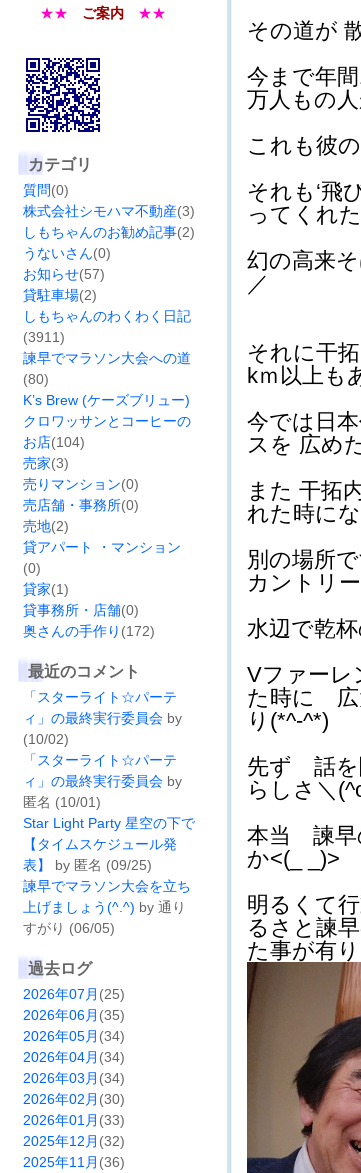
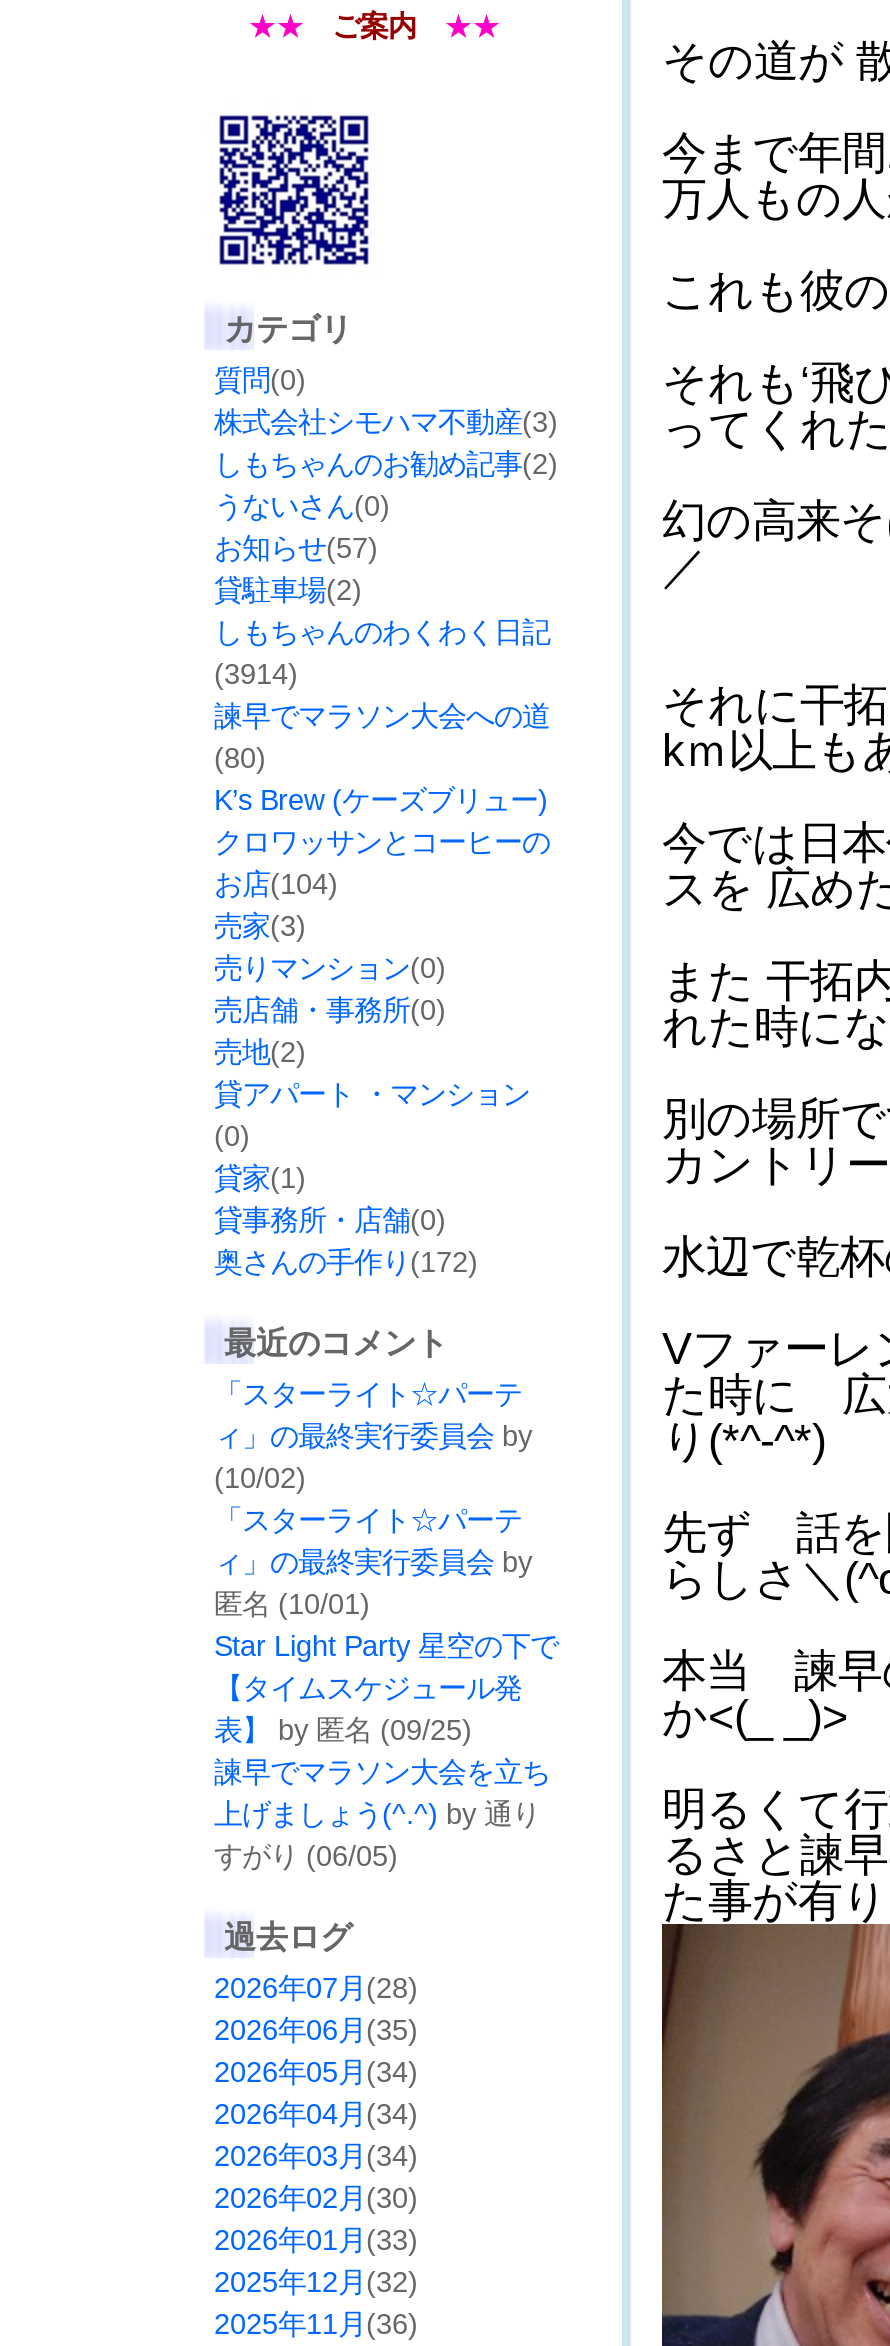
[23,329,65,345] (3911) -> [214,658,298,690] (3914)
[23,986,125,1002] 2026年07月(25) -> [214,1972,418,2004] 2026年07月(28)

